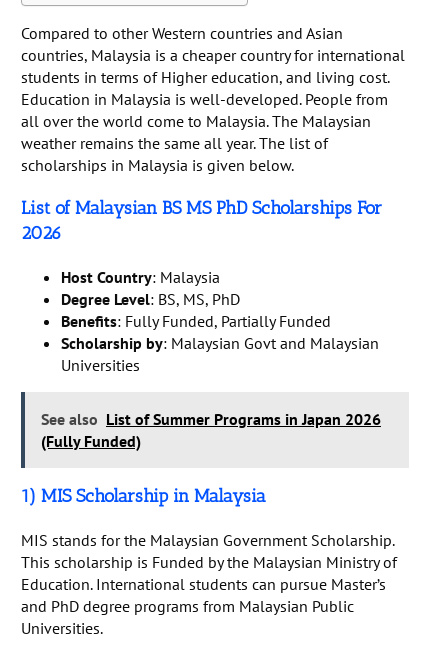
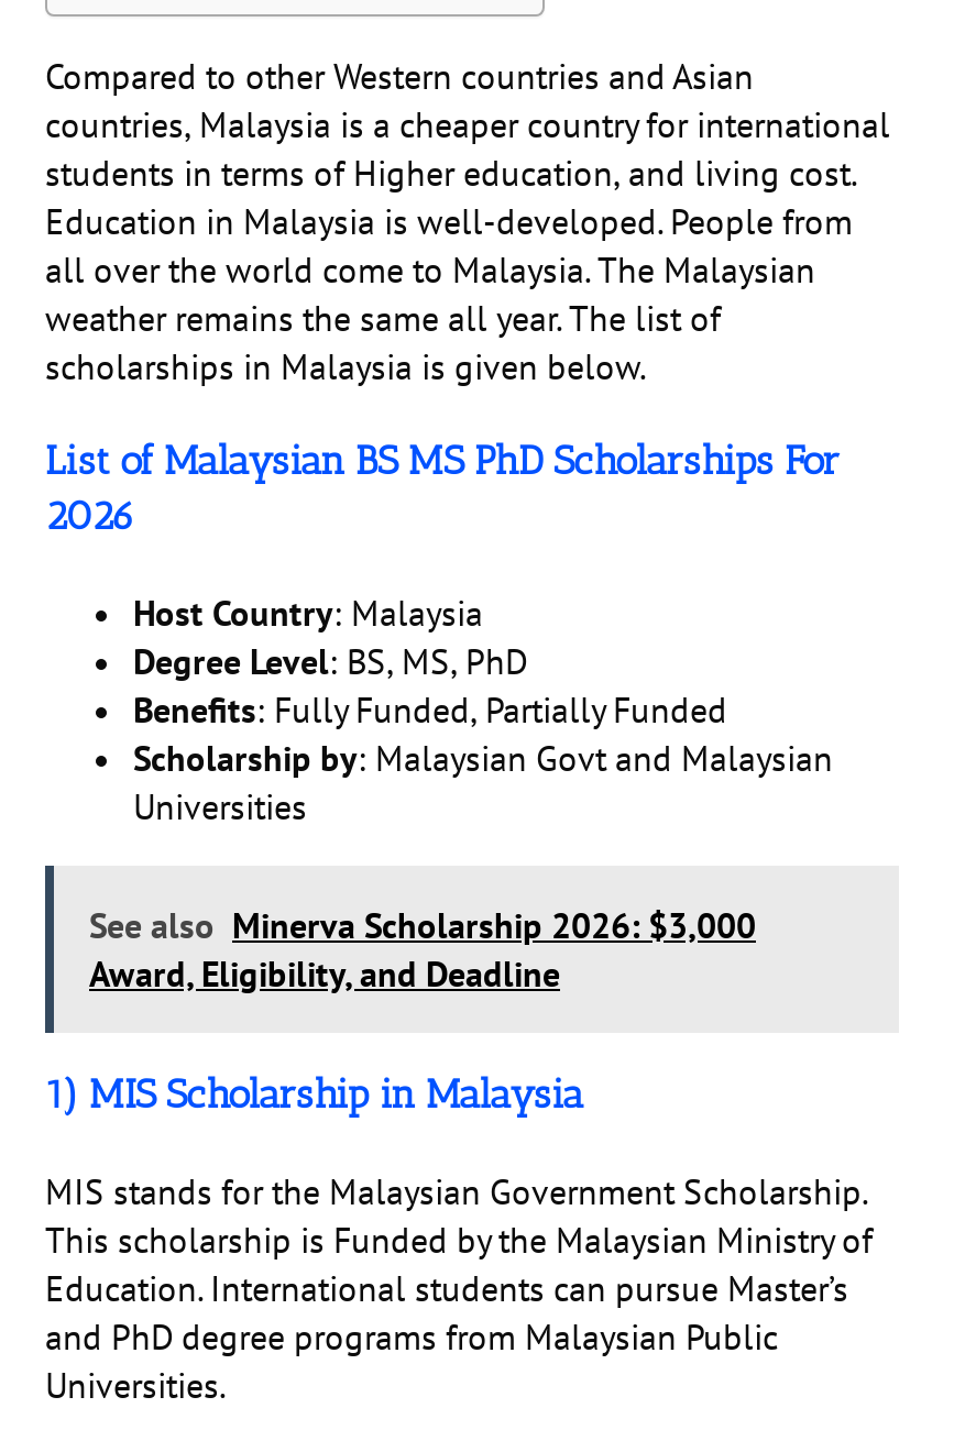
[41,409,381,451] See also List of Summer Programs in Japan 2026 | (Fully Funded) -> [89,903,756,995] See also Minerva Scholarship 2026: $3,000 | Award, Eligibility, and Deadline

